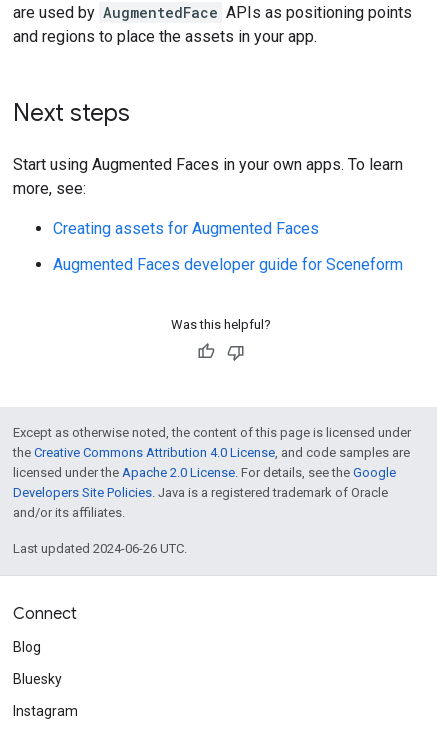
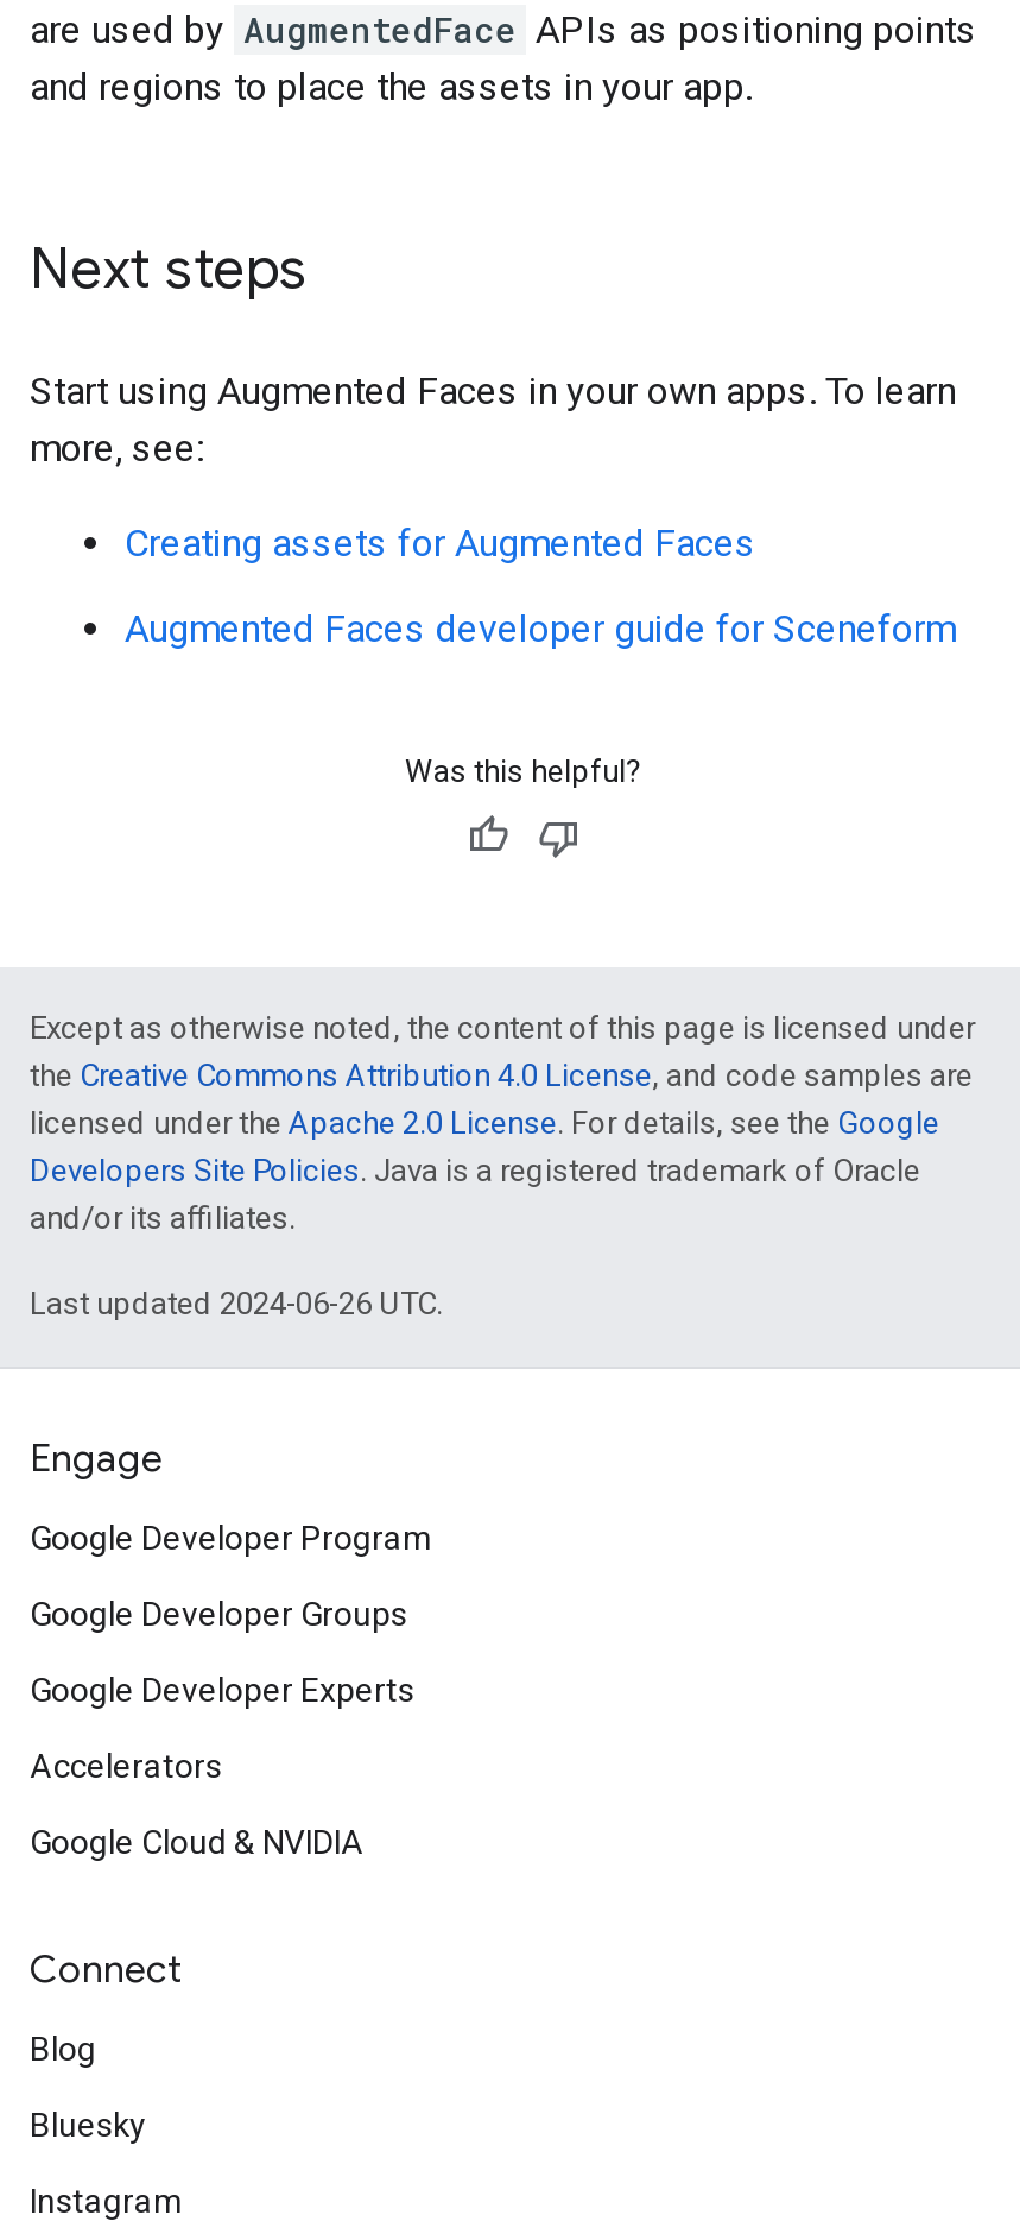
none -> [30,1436,433,1861] Engage | Google Developer Program | Google Developer Groups | Google Developer Experts | Accelerators | Google Cloud & NVIDIA

